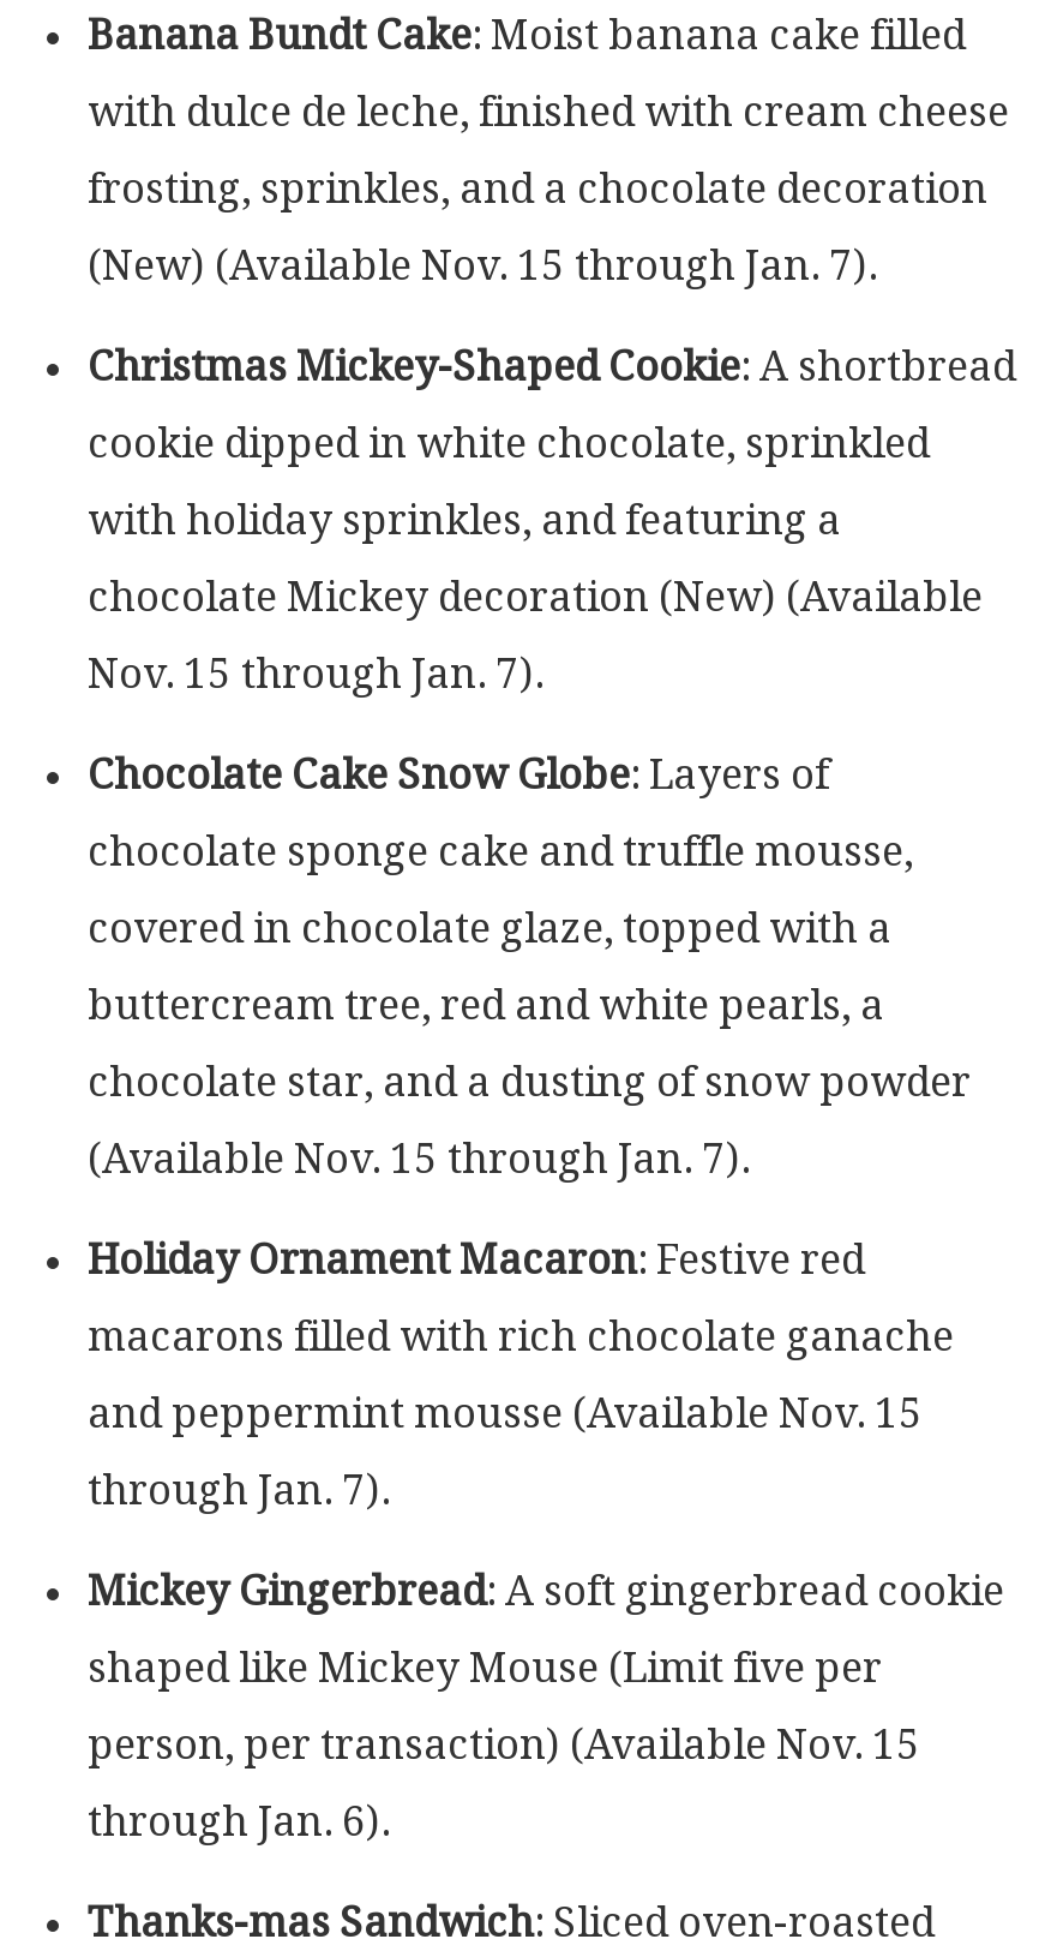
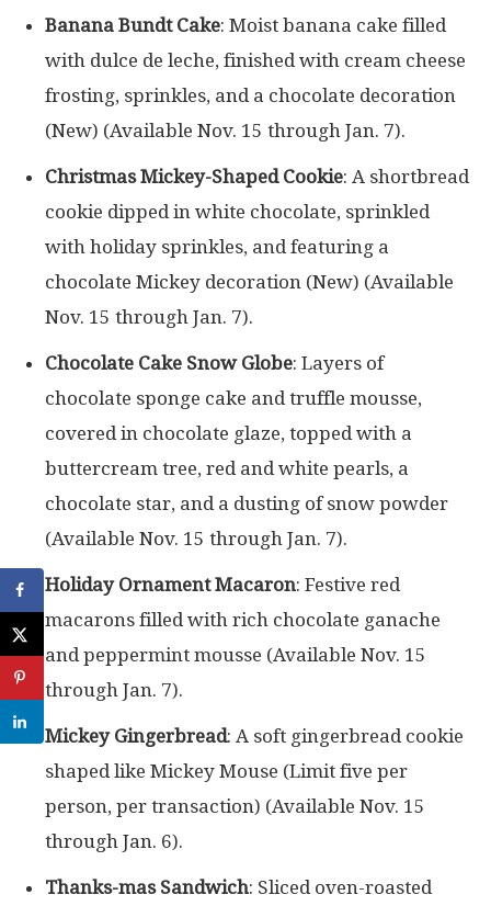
none -> [3,567,45,745] [image]

